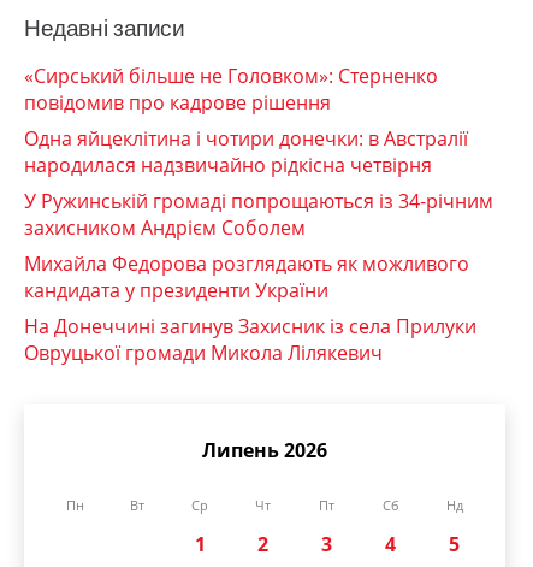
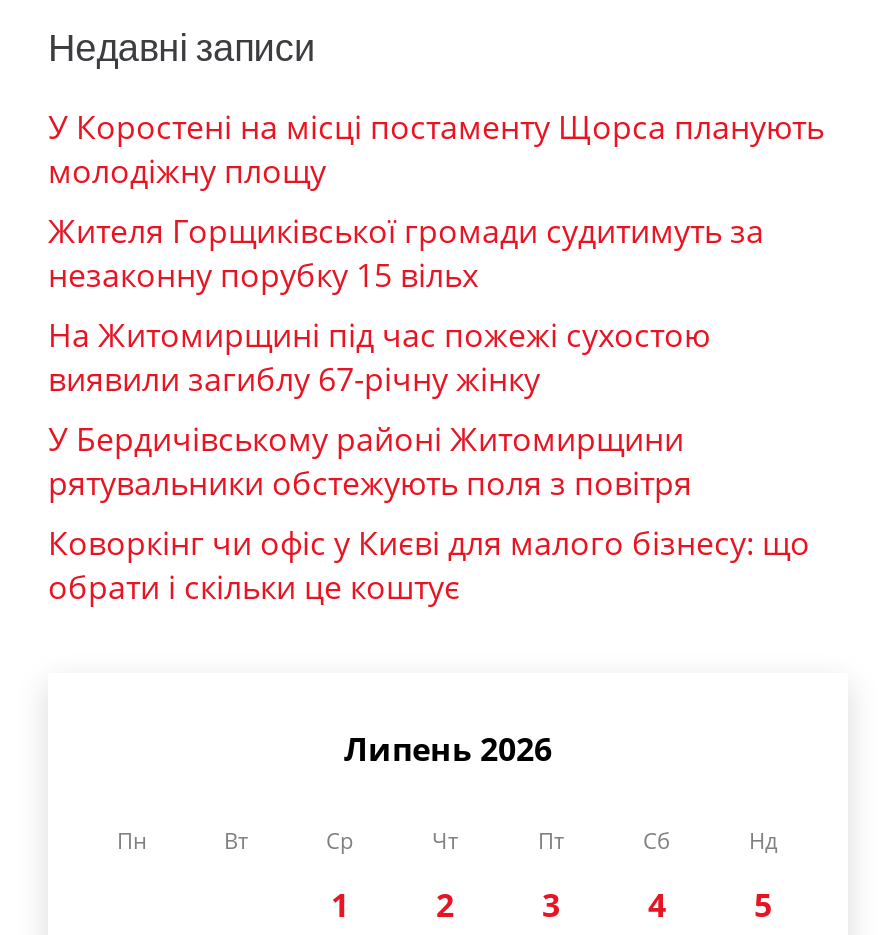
[24,63,493,366] «Сирський більше не Головком»: Стерненко | повідомив про кадрове рішення | Одна яйцеклітина і чотири донечки: в Австралії | народилася надзвичайно рідкісна четвірня | У Ружинській громаді попрощаються із 34-річним | захисником Андрієм Соболем | Михайла Федорова розглядають як можливого | кандидата у президенти України | На Донеччині загинув Захисник із села Прилуки | Овруцької громади Микола Лілякевич -> [48,104,824,608] У Коростені на місці постаменту Щорса планують | молодіжну площу | Жителя Горщиківської громади судитимуть за | незаконну порубку 15 вільх | На Житомирщині під час пожежі сухостою | виявили загиблу 67-річну жінку | У Бердичівському районі Житомирщини | рятувальники обстежують поля з повітря | Коворкінг чи офіс у Києві для малого бізнесу: що | обрати і скільки це коштує

